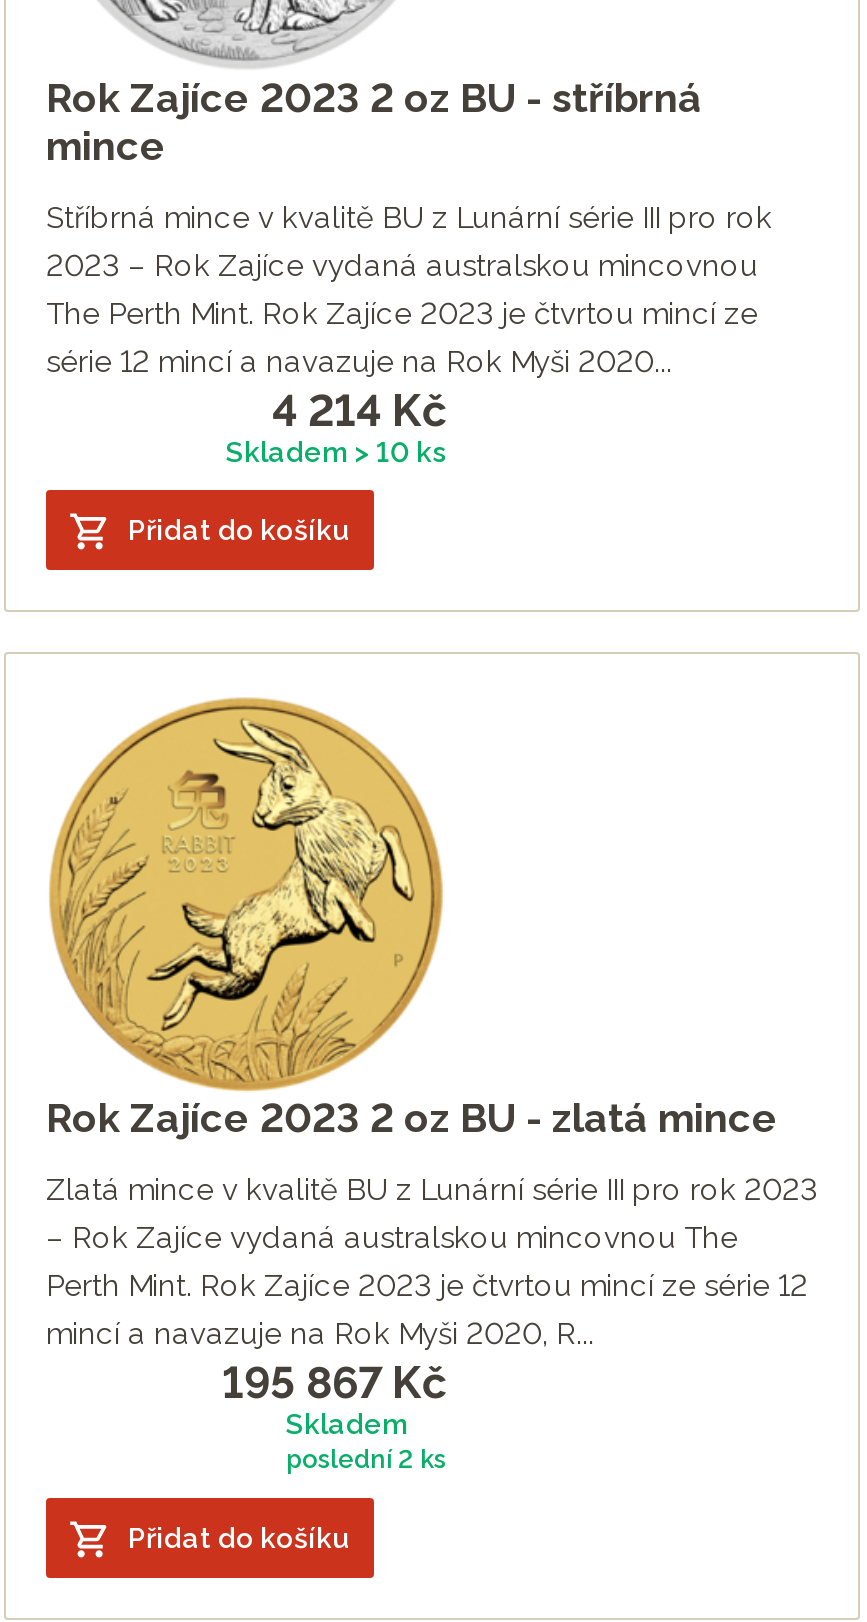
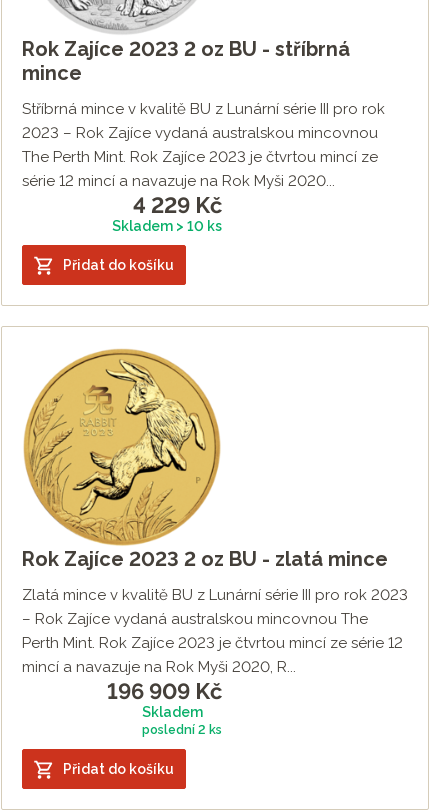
[272,385,446,437] 4 214 Kč -> [133,192,222,218] 4 229 Kč
[222,1357,446,1409] 195 867 Kč -> [107,678,222,704] 196 909 Kč

